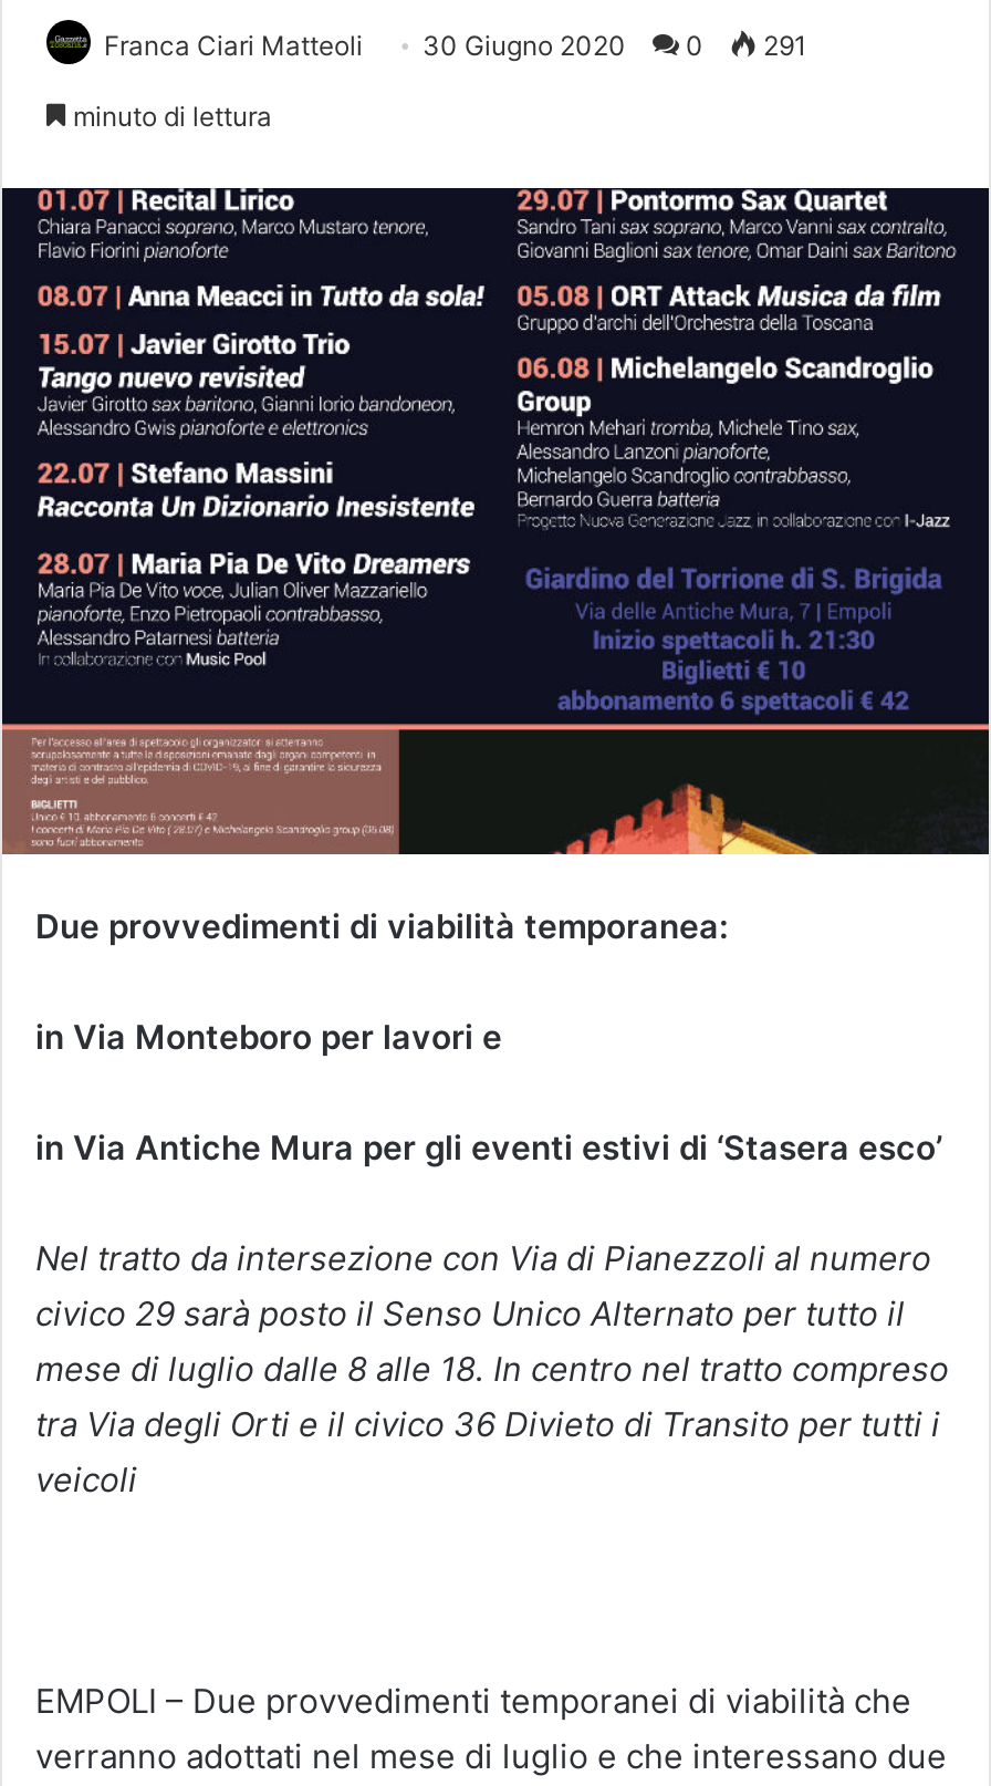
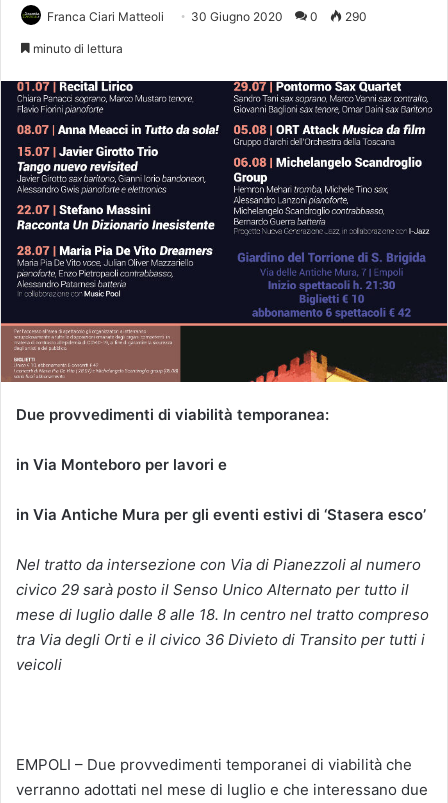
[104,28,807,62] Franca Ciari Matteoli 30 Giugno 2020 0 291 -> [47,9,367,24] Franca Ciari Matteoli 30 Giugno 2020 0 290

